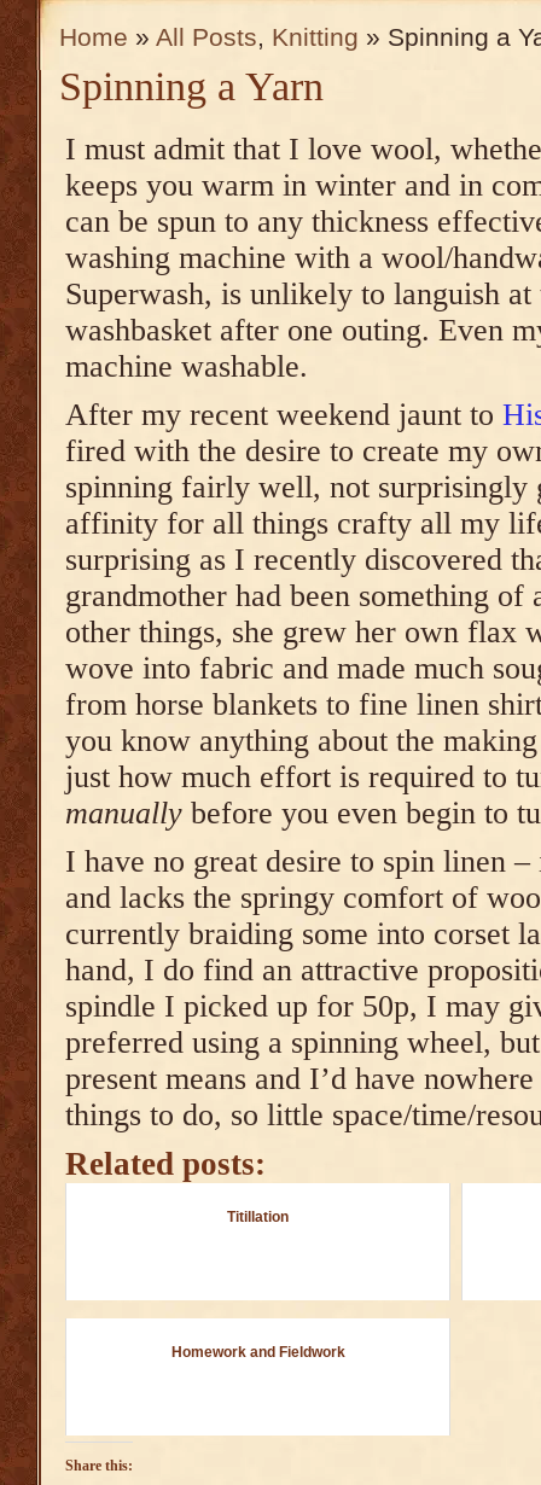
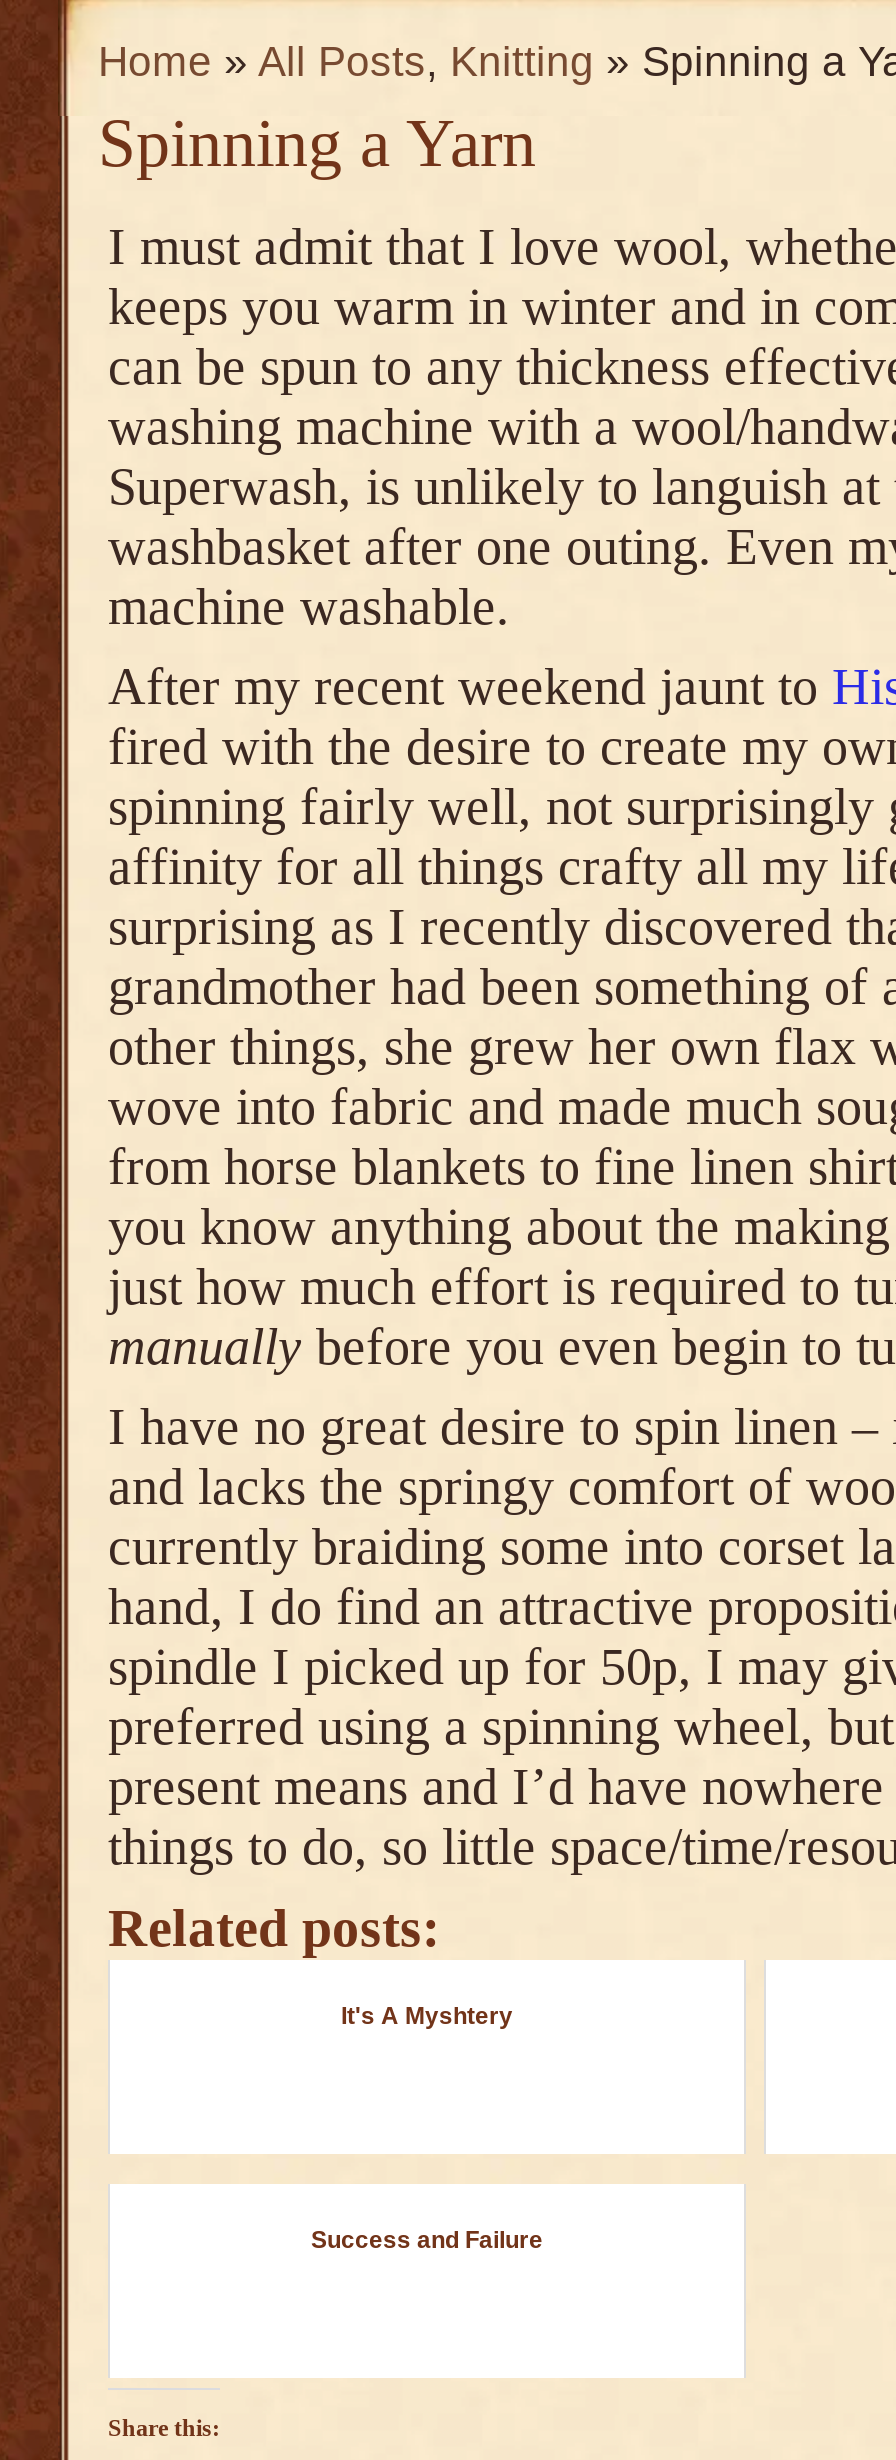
[227,1209,289,1225] Titillation -> [341,2002,513,2030] It's A Myshtery
[171,1344,345,1361] Homework and Fieldwork -> [311,2226,543,2254] Success and Failure

